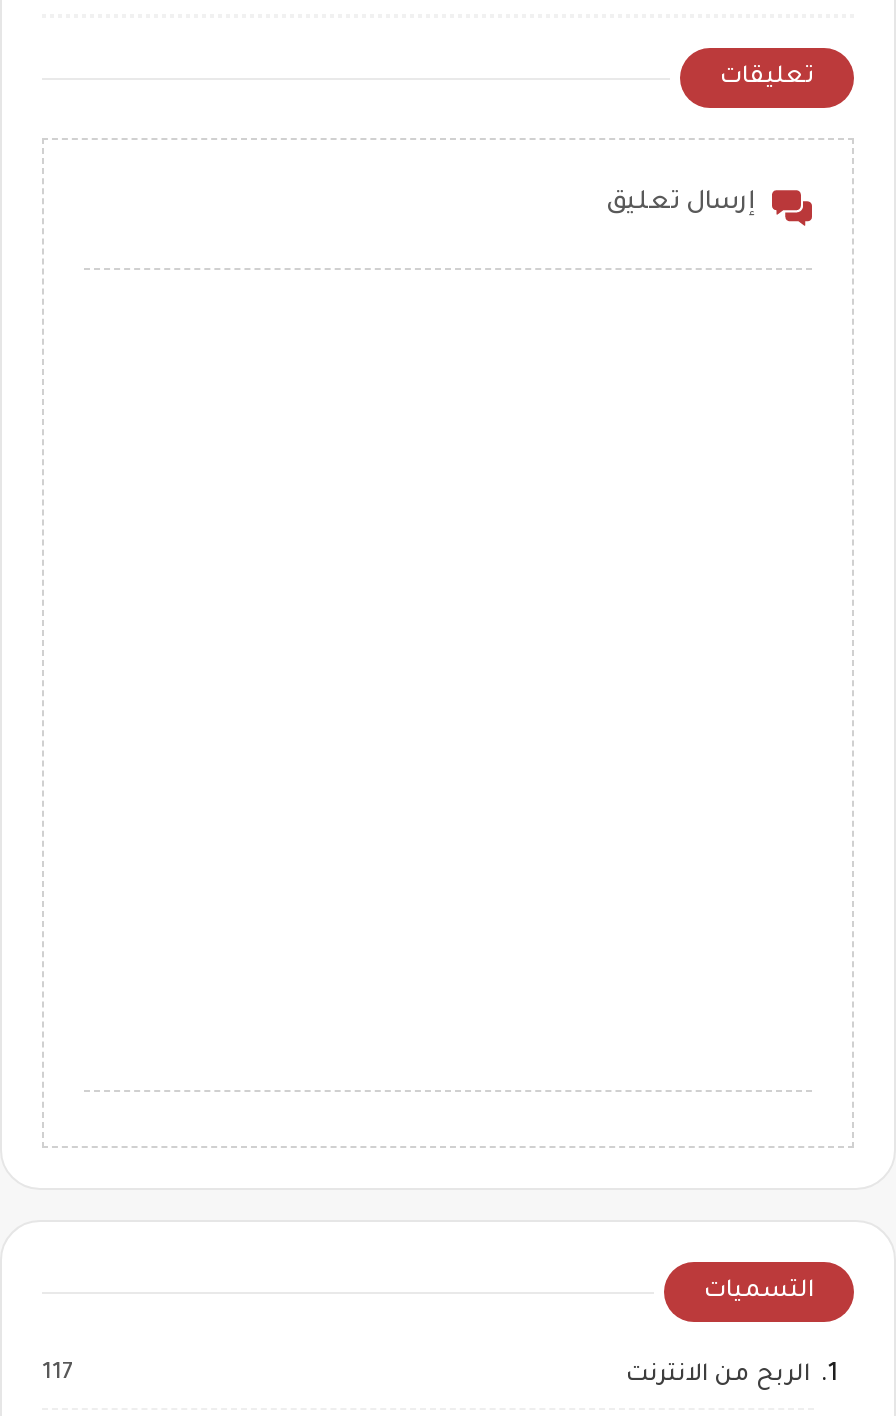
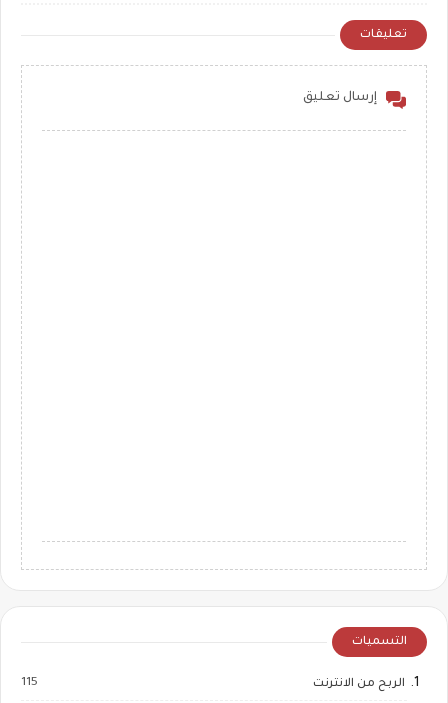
[42,1362,74,1388] 117 -> [21,677,38,690] 115

